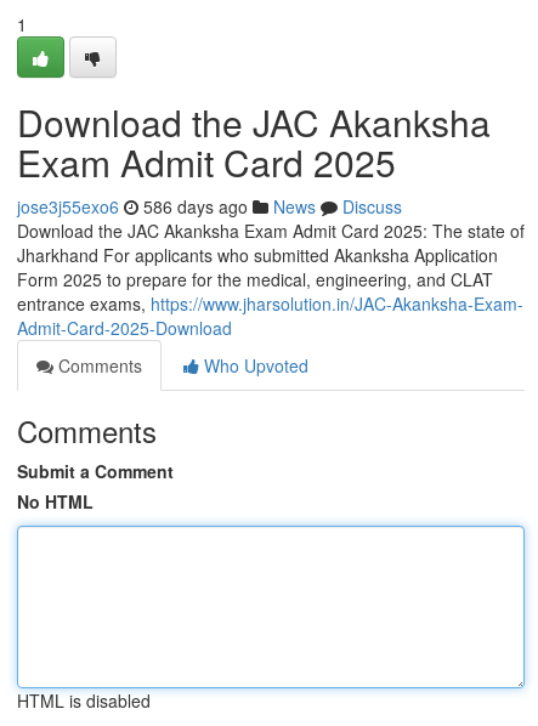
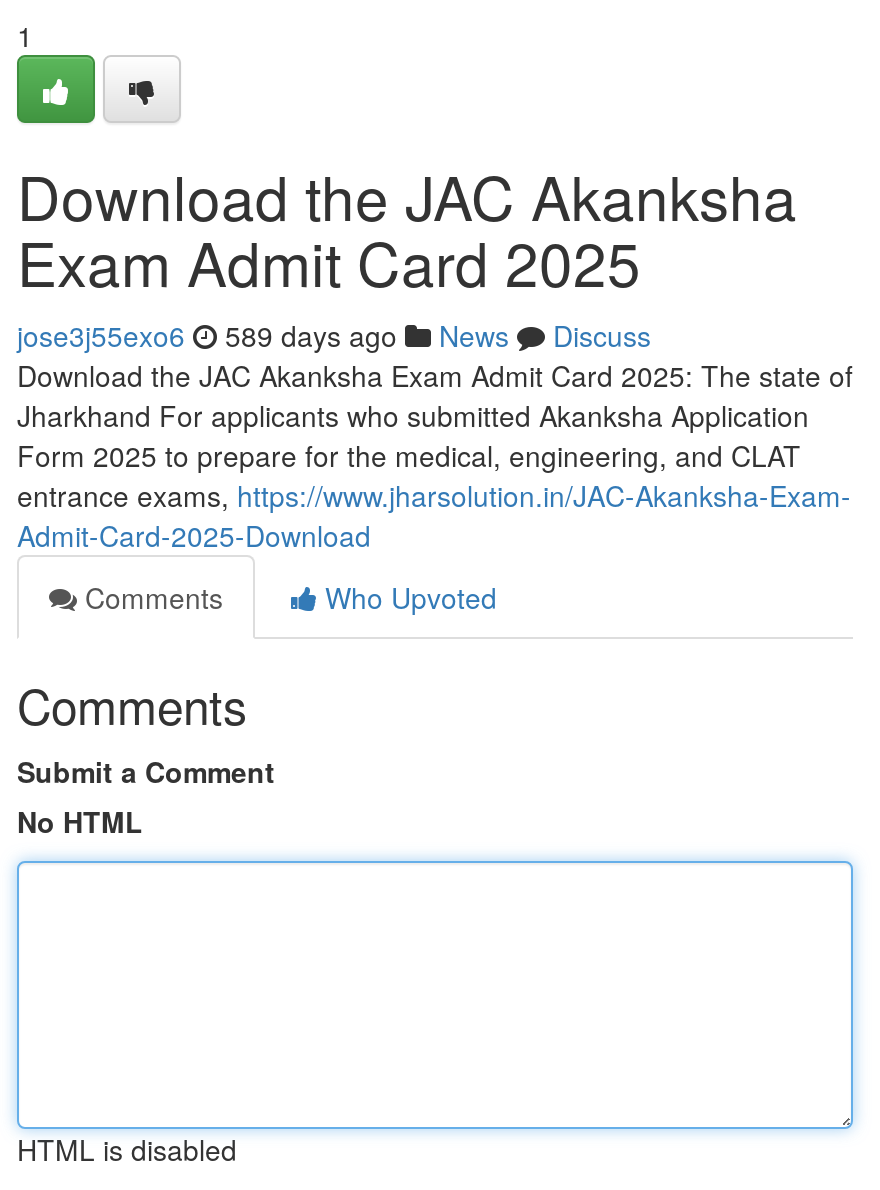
[17,194,402,219] jose3j55exo6 586 days ago News Discuss -> [17,315,651,355] jose3j55exo6 589 days ago News Discuss

